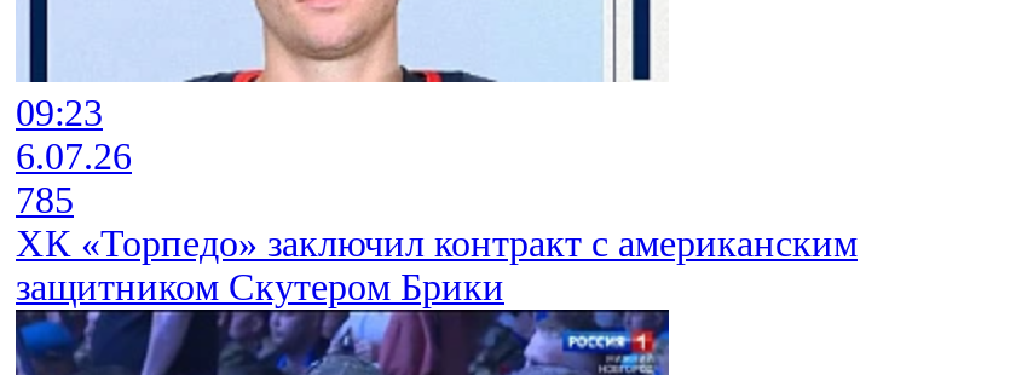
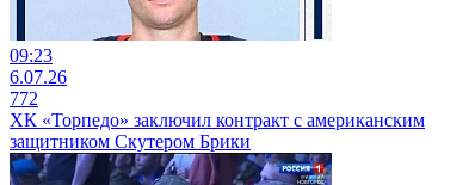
[16,178,74,219] 785 -> [10,88,38,108] 772

